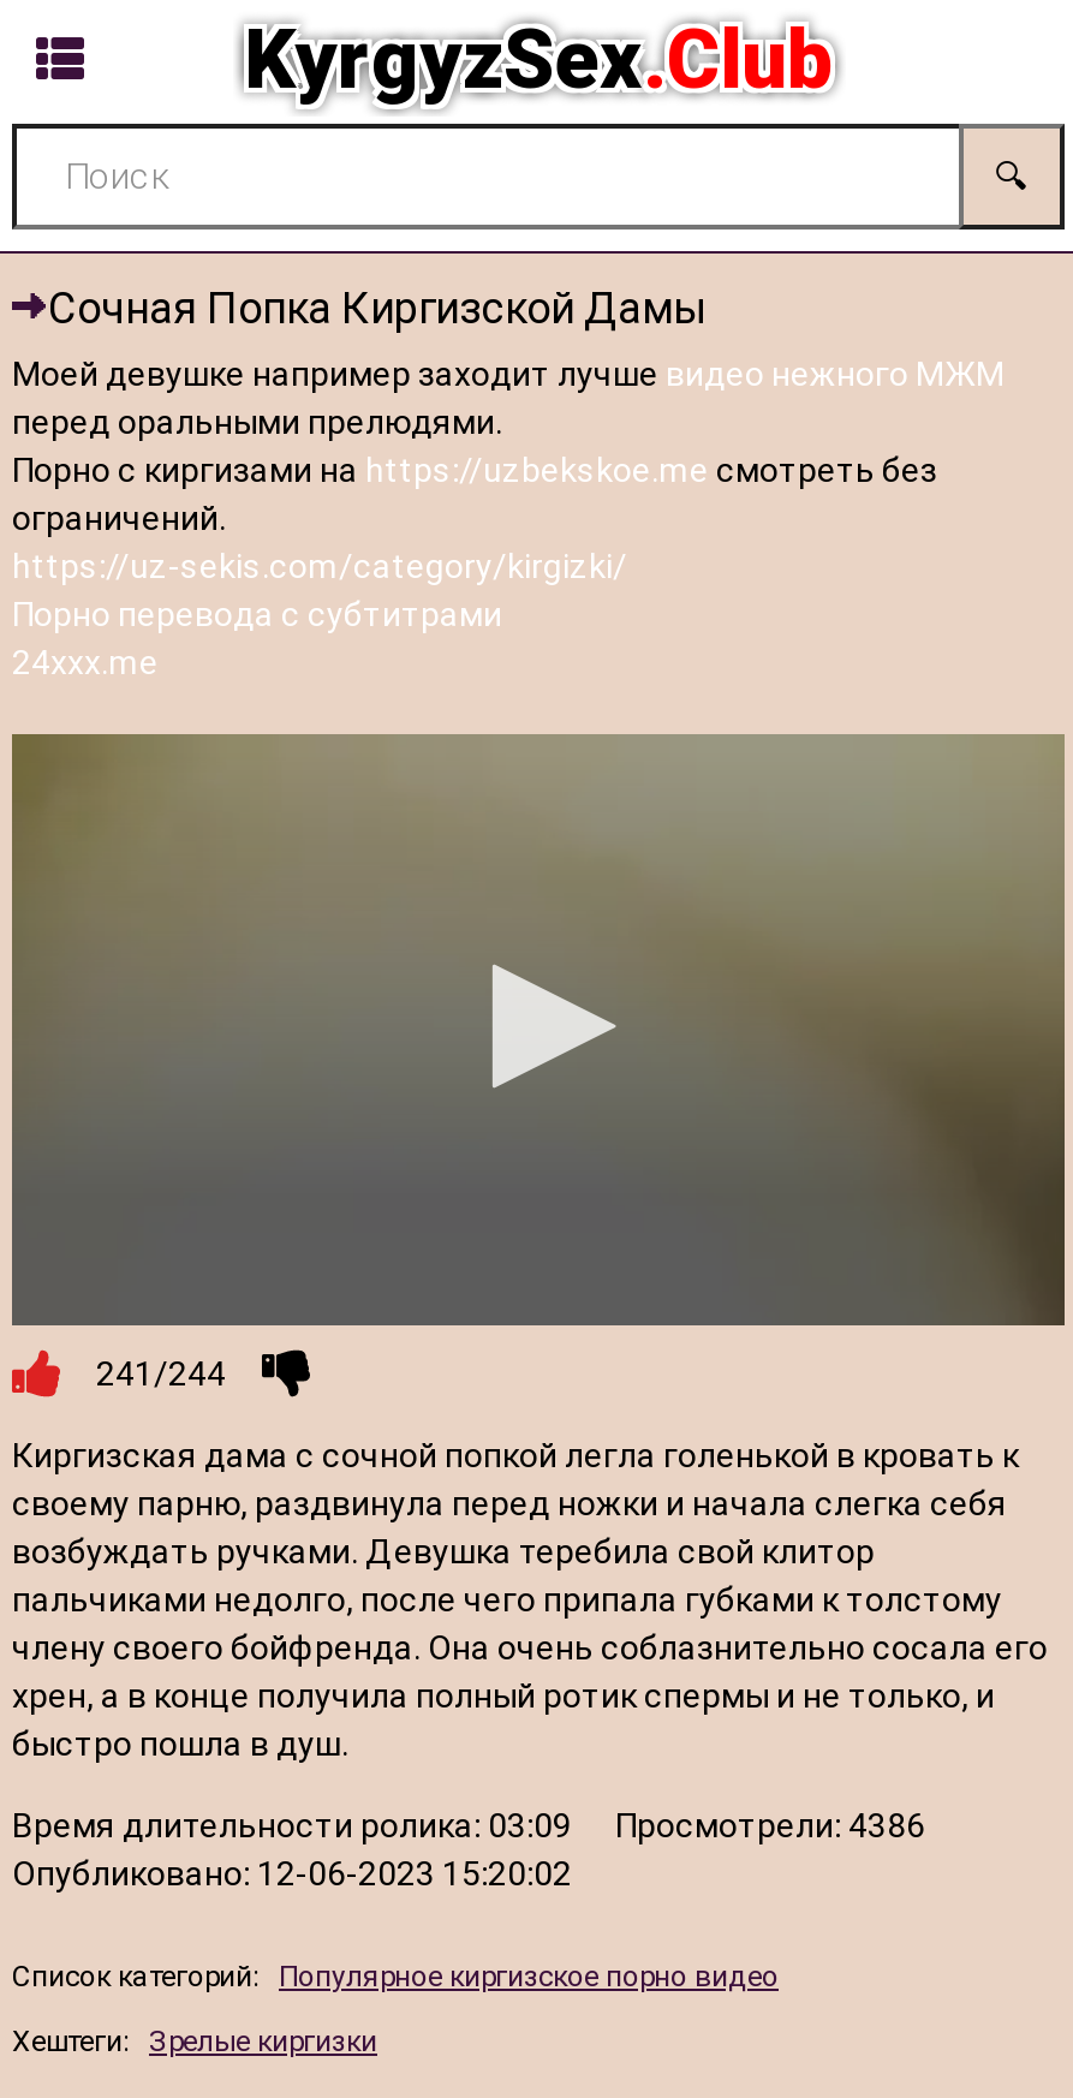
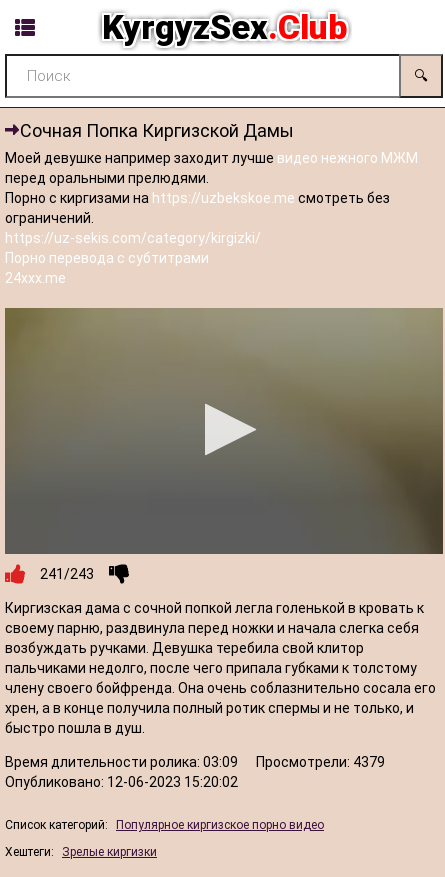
[96,1355,226,1394] 241/244 -> [40,566,94,582] 241/243
[12,1807,925,1845] Время длительности ролика: 03:09 Просмотрели: 4386 -> [5,754,385,770] Время длительности ролика: 03:09 Просмотрели: 4379

